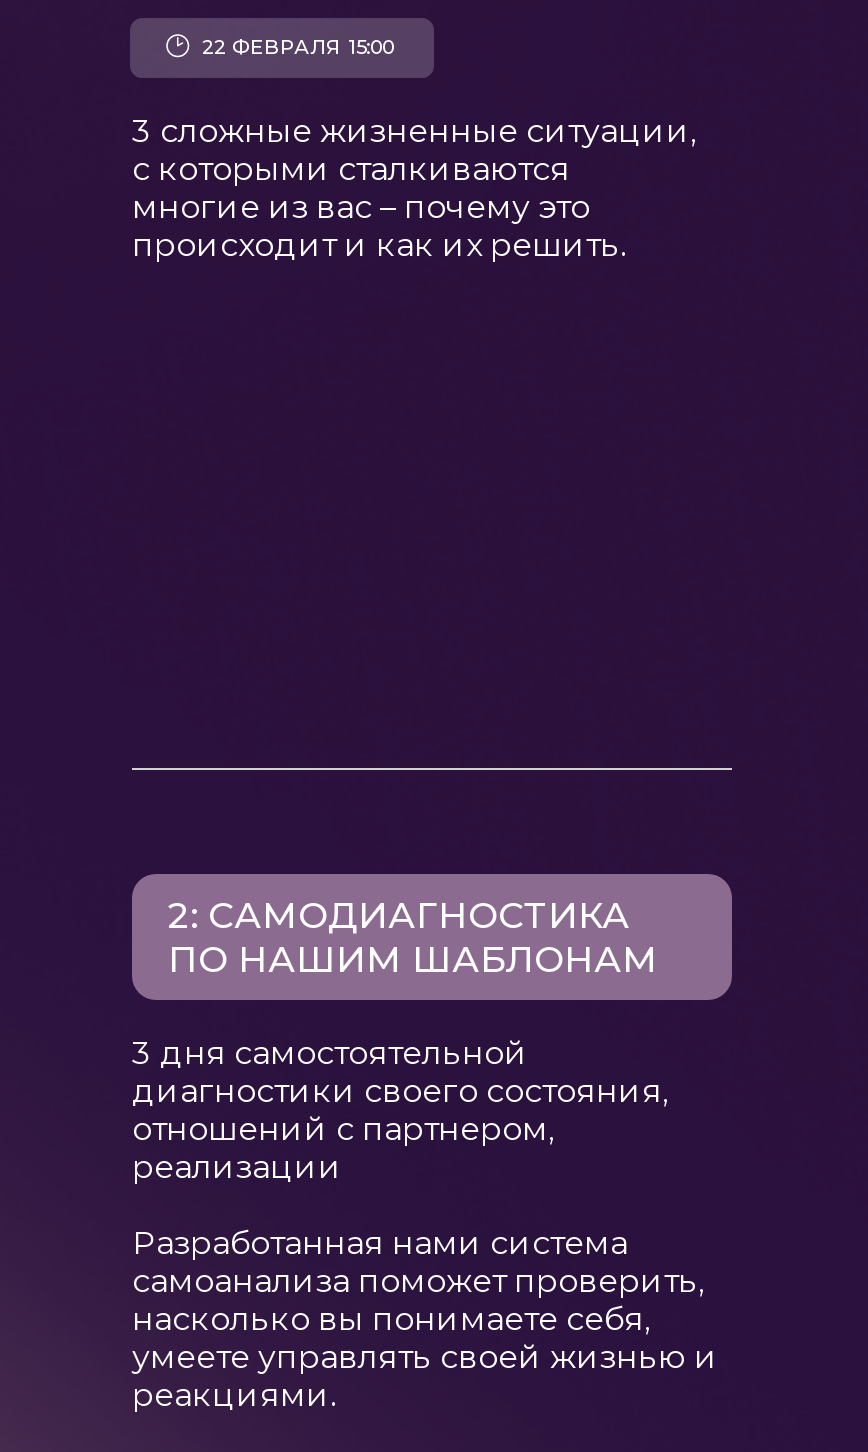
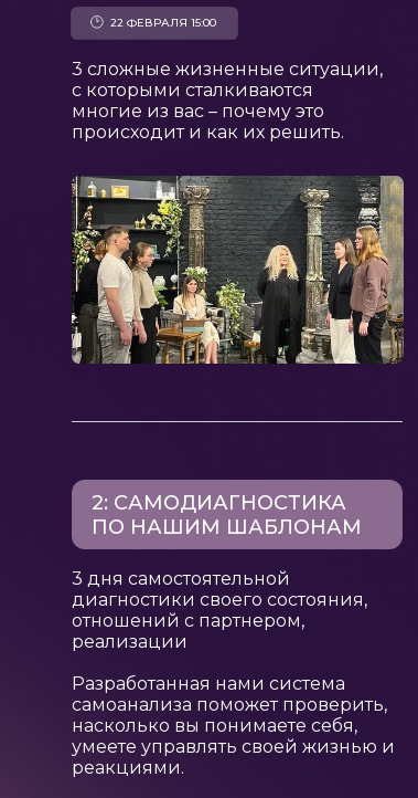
none -> [71,175,405,365] [image]

